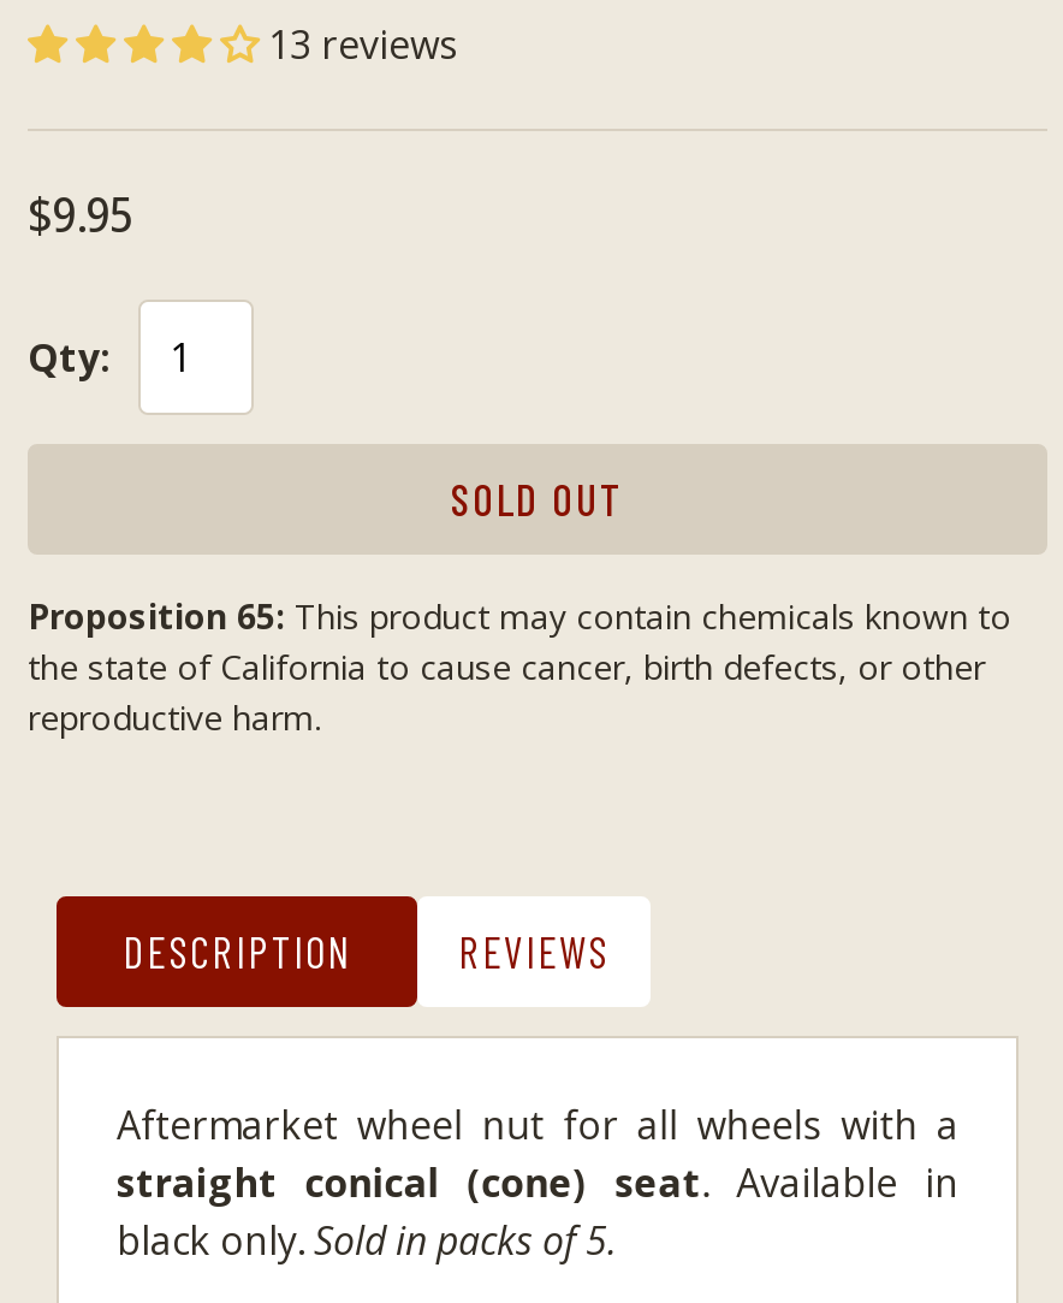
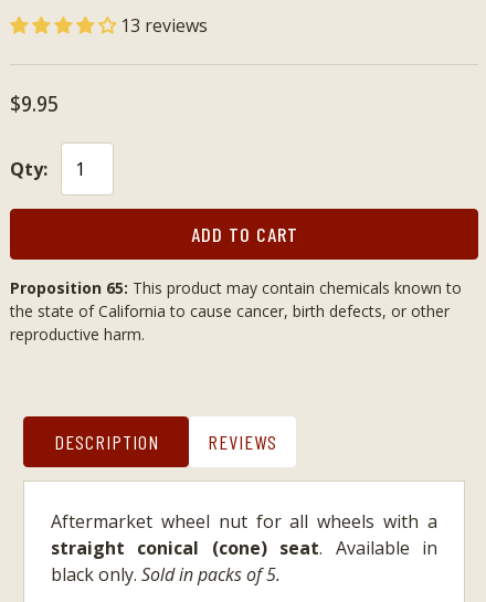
[451,473,624,526] SOLD OUT -> [191,222,298,246] ADD TO CART

